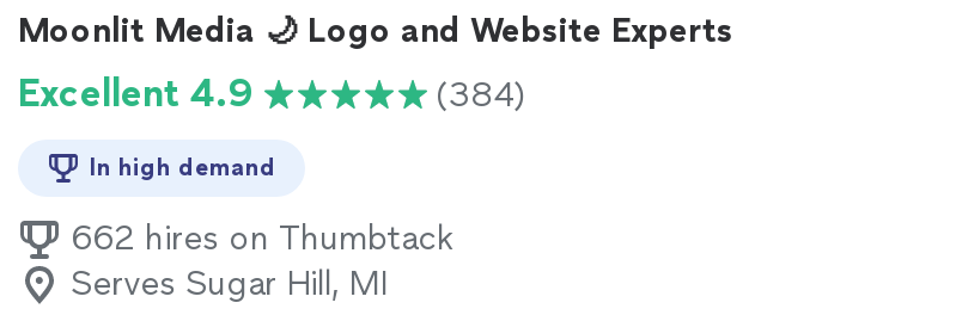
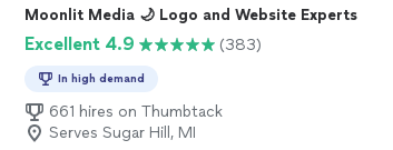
[437,74,525,115] (384) -> [219,35,262,54] (383)
[71,219,453,259] 662 hires on Thumbtack -> [49,102,223,121] 661 hires on Thumbtack

